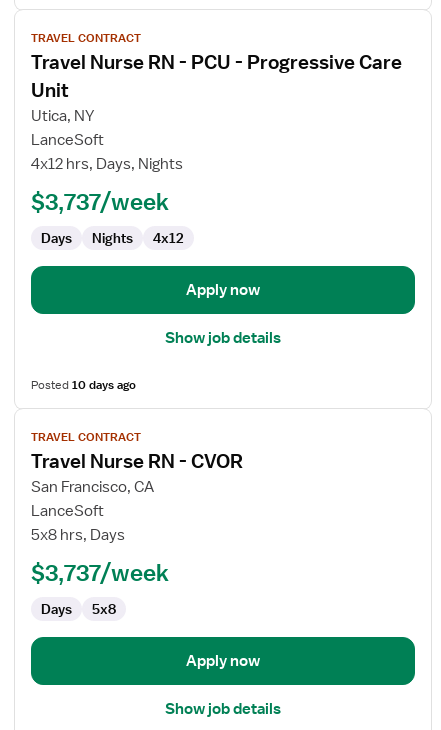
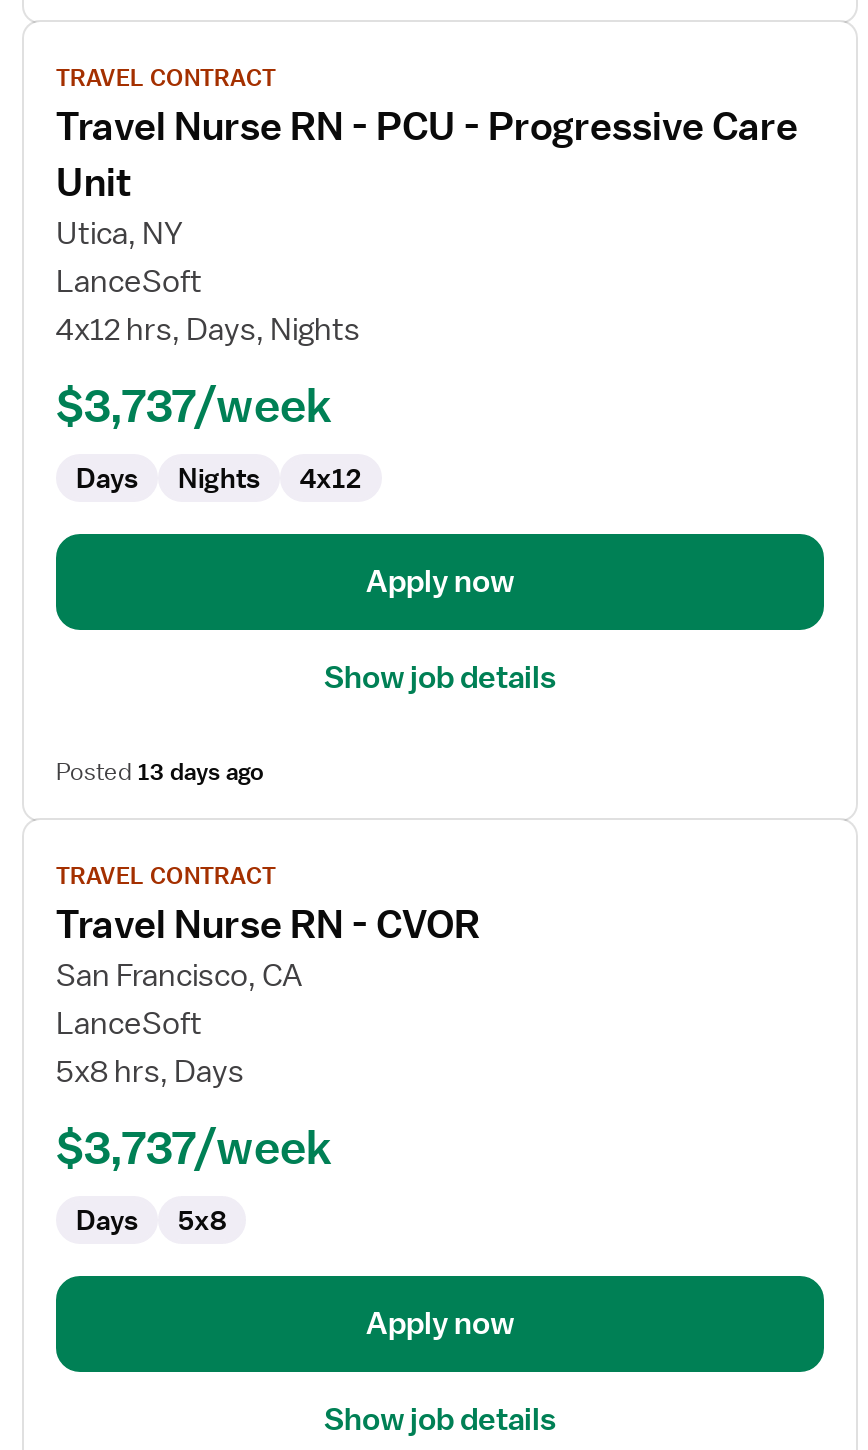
[31,377,136,393] Posted 10 days ago -> [56,756,264,788] Posted 13 days ago

